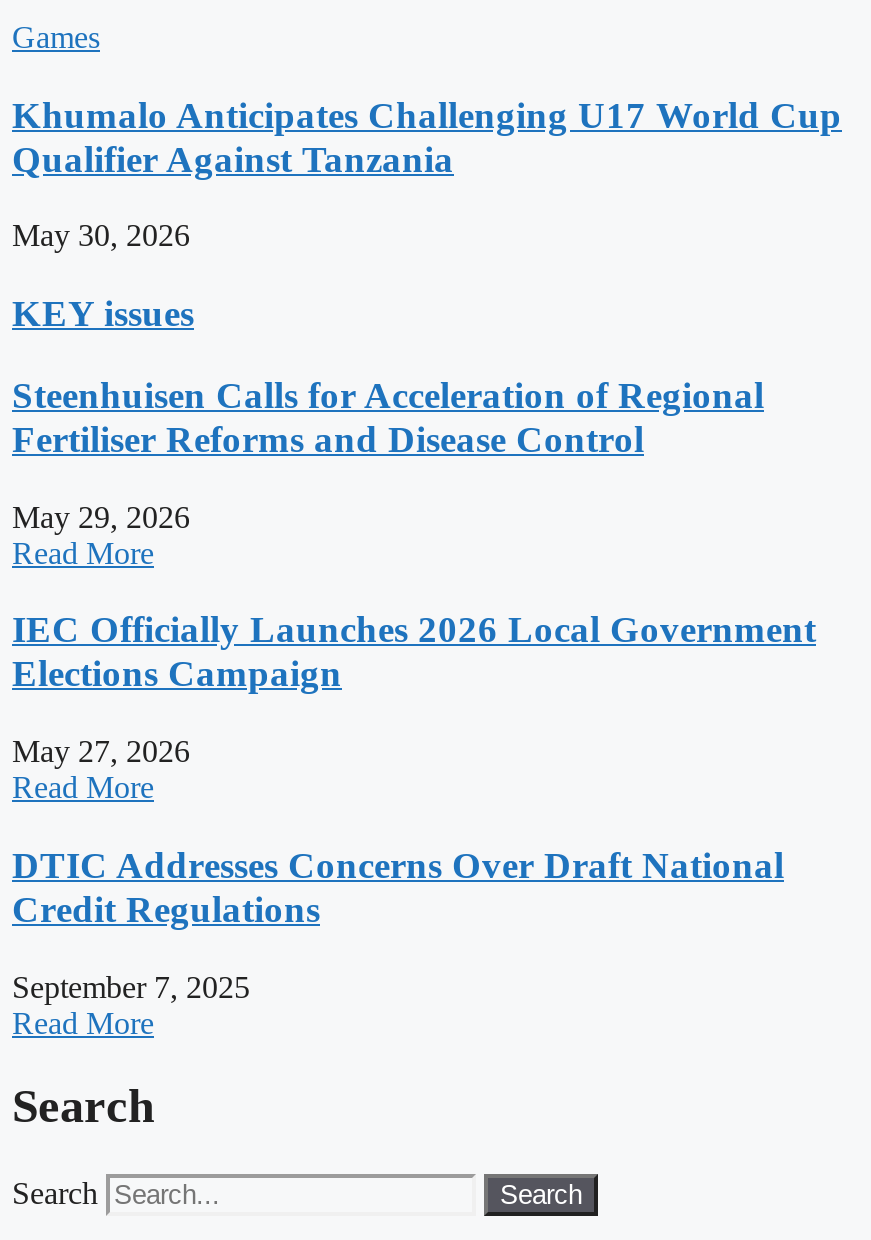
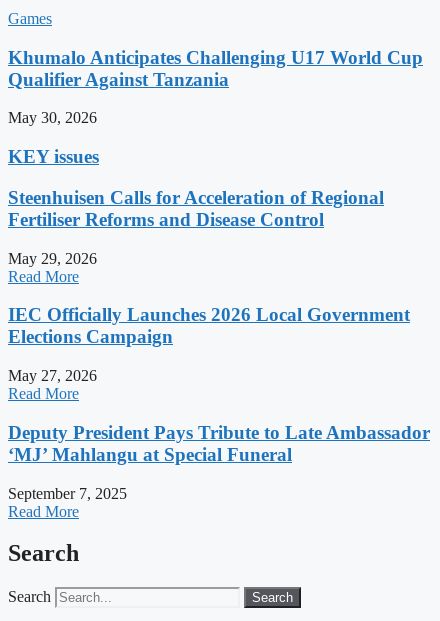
[12,844,784,930] DTIC Addresses Concerns Over Draft National | Credit Regulations -> [8,422,430,465] Deputy President Pays Tribute to Late Ambassador | ‘MJ’ Mahlangu at Special Funeral

